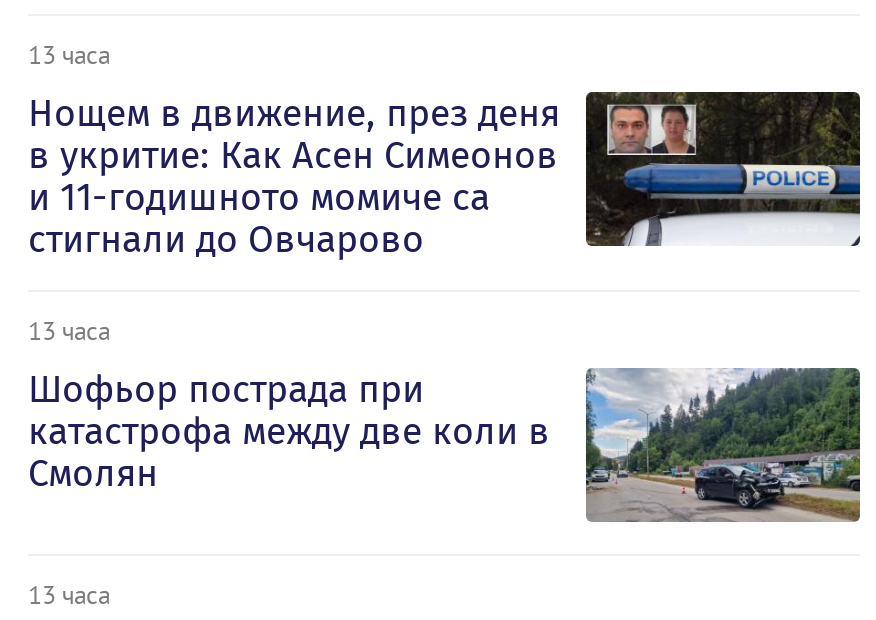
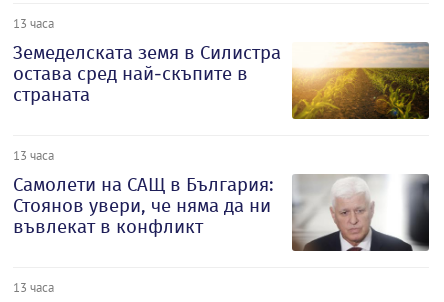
[28,90,862,262] [image] | Нощем в движение, през деня | в укритие: Как Асен Симеонов | и 11-годишното момиче са | стигнали до Овчарово -> [13,41,430,120] [image] | Земеделската земя в Силистра | остава сред най-скъпите в | страната
[28,366,862,522] [image] | Шофьор пострада при | катастрофа между две коли в | Смолян -> [13,173,430,251] [image] | Самолети на САЩ в България: | Стоянов увери, че няма да ни | въвлекат в конфликт

